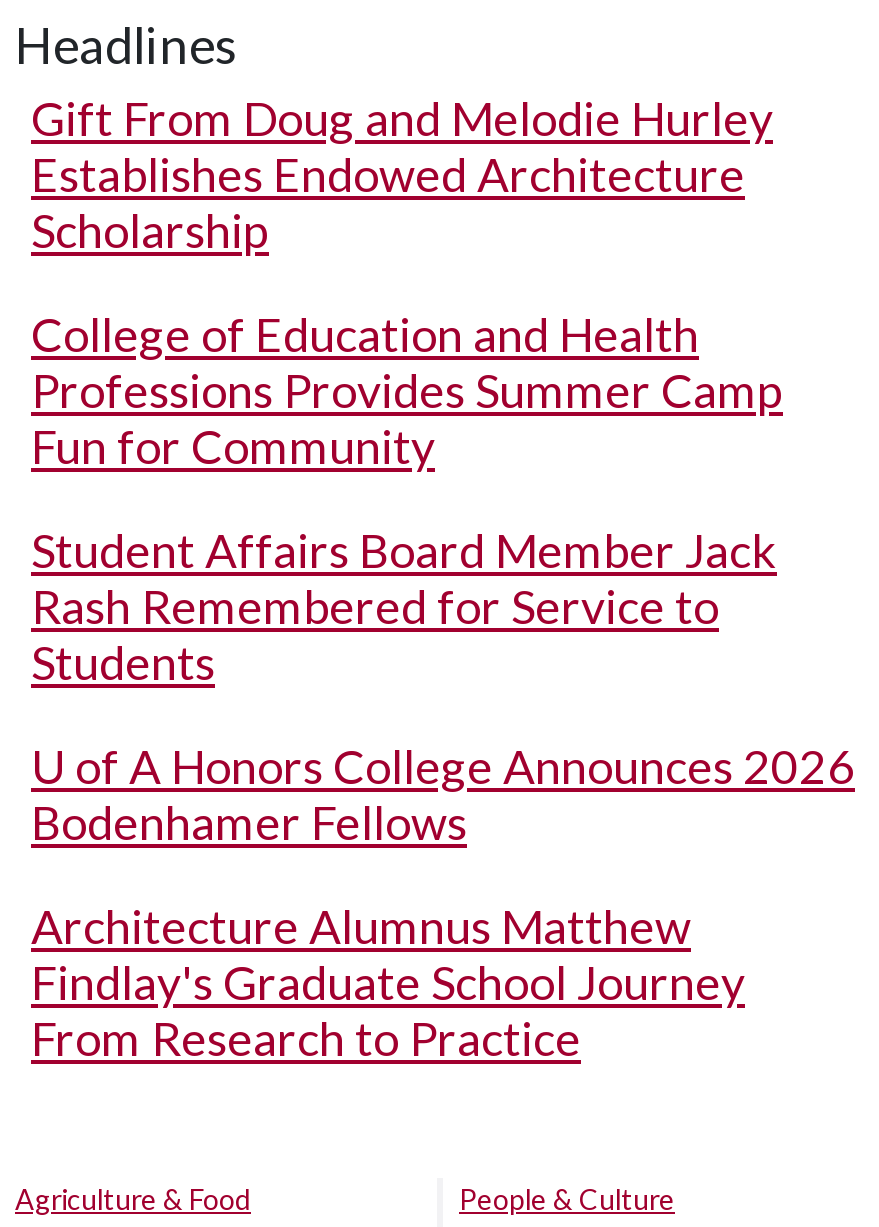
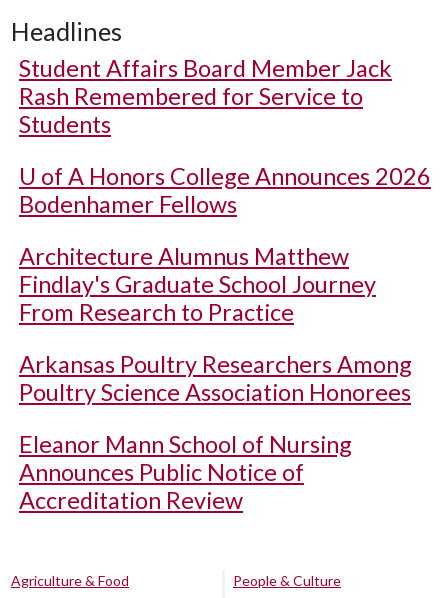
[31,90,783,474] Gift From Doug and Melodie Hurley | Establishes Endowed Architecture | Scholarship | College of Education and Health | Professions Provides Summer Camp | Fun for Community -> none
moved [31,522,855,1066] -> [19,54,431,326]: Student Affairs Board Member Jack | Rash Remembered for Service to | Students | U of A Honors College Announces 2026 | Bodenhamer Fellows | Architecture Alumnus Matthew | Findlay's Graduate School Journey | From Research to Practice
none -> [19,350,412,514] Arkansas Poultry Researchers Among | Poultry Science Association Honorees | Eleanor Mann School of Nursing | Announces Public Notice of | Accreditation Review

